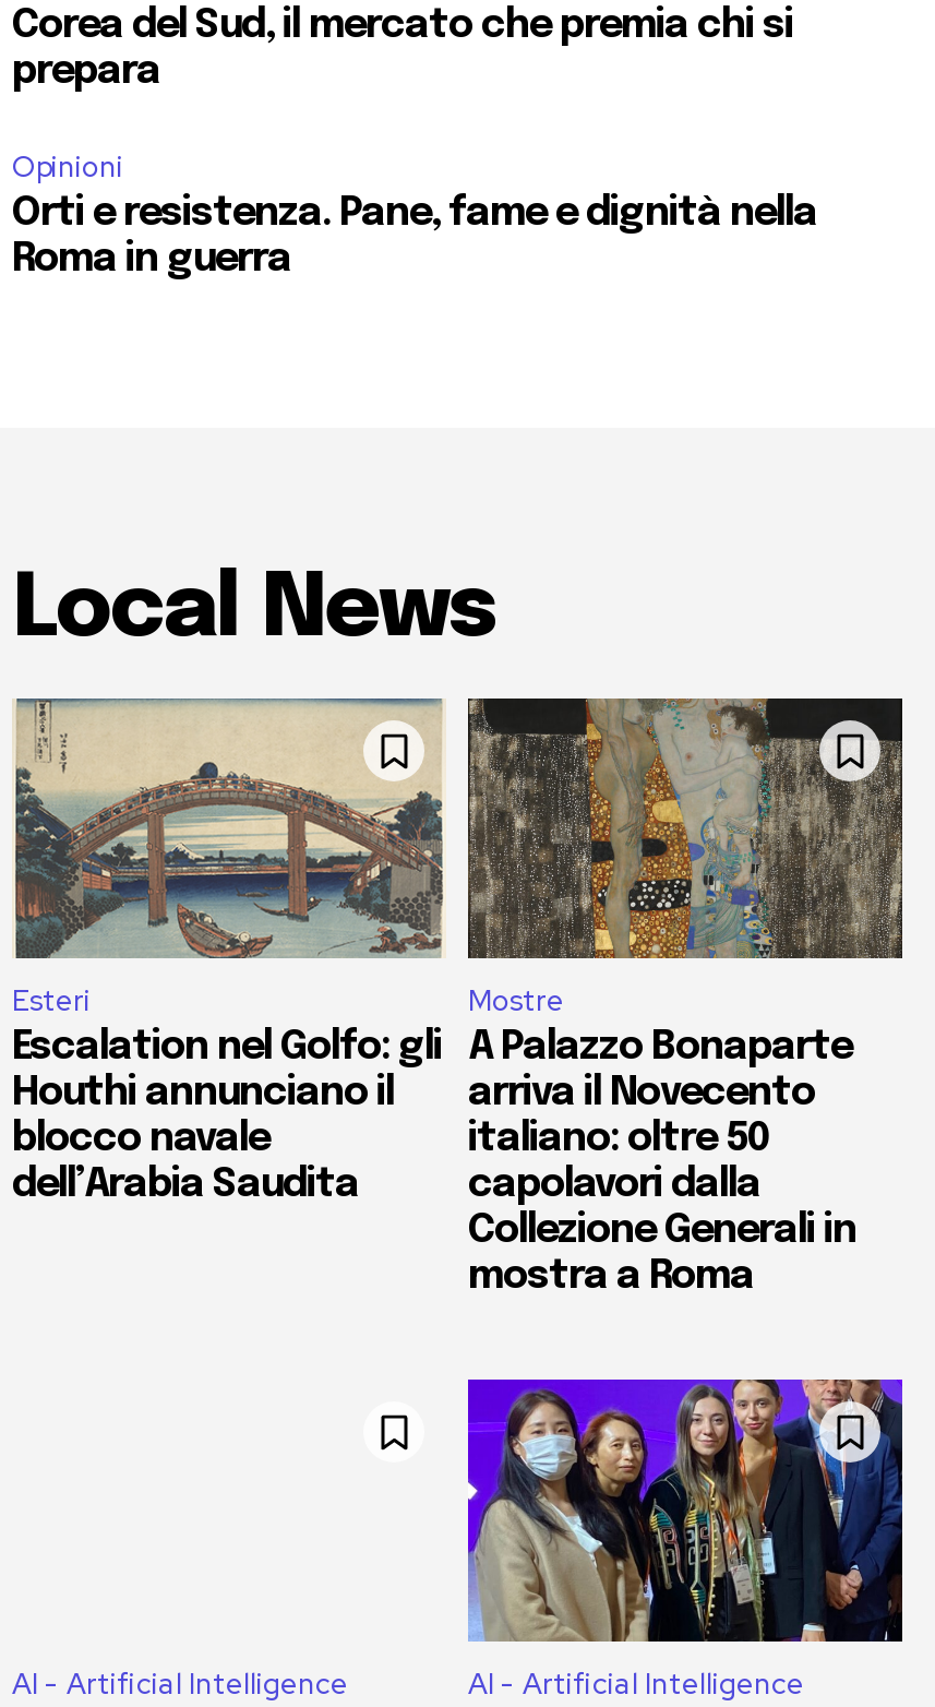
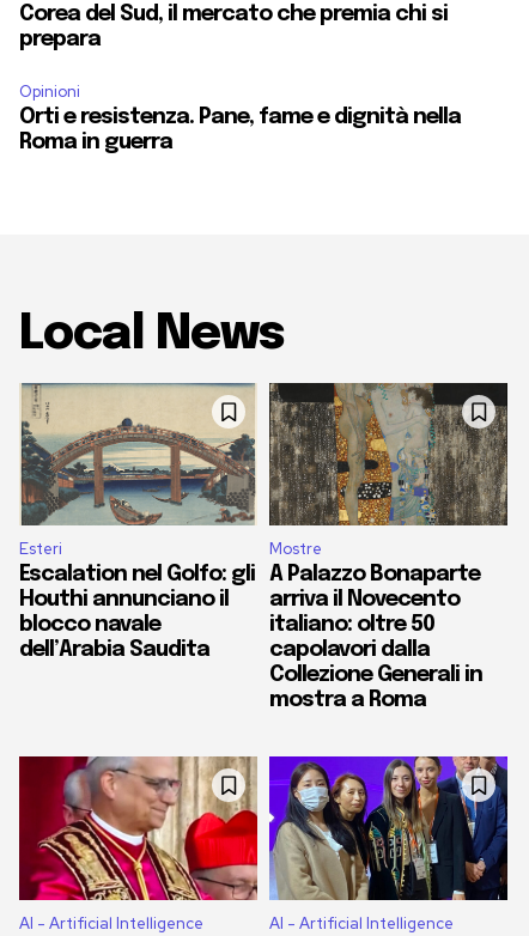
none -> [18,755,259,901] [image]

